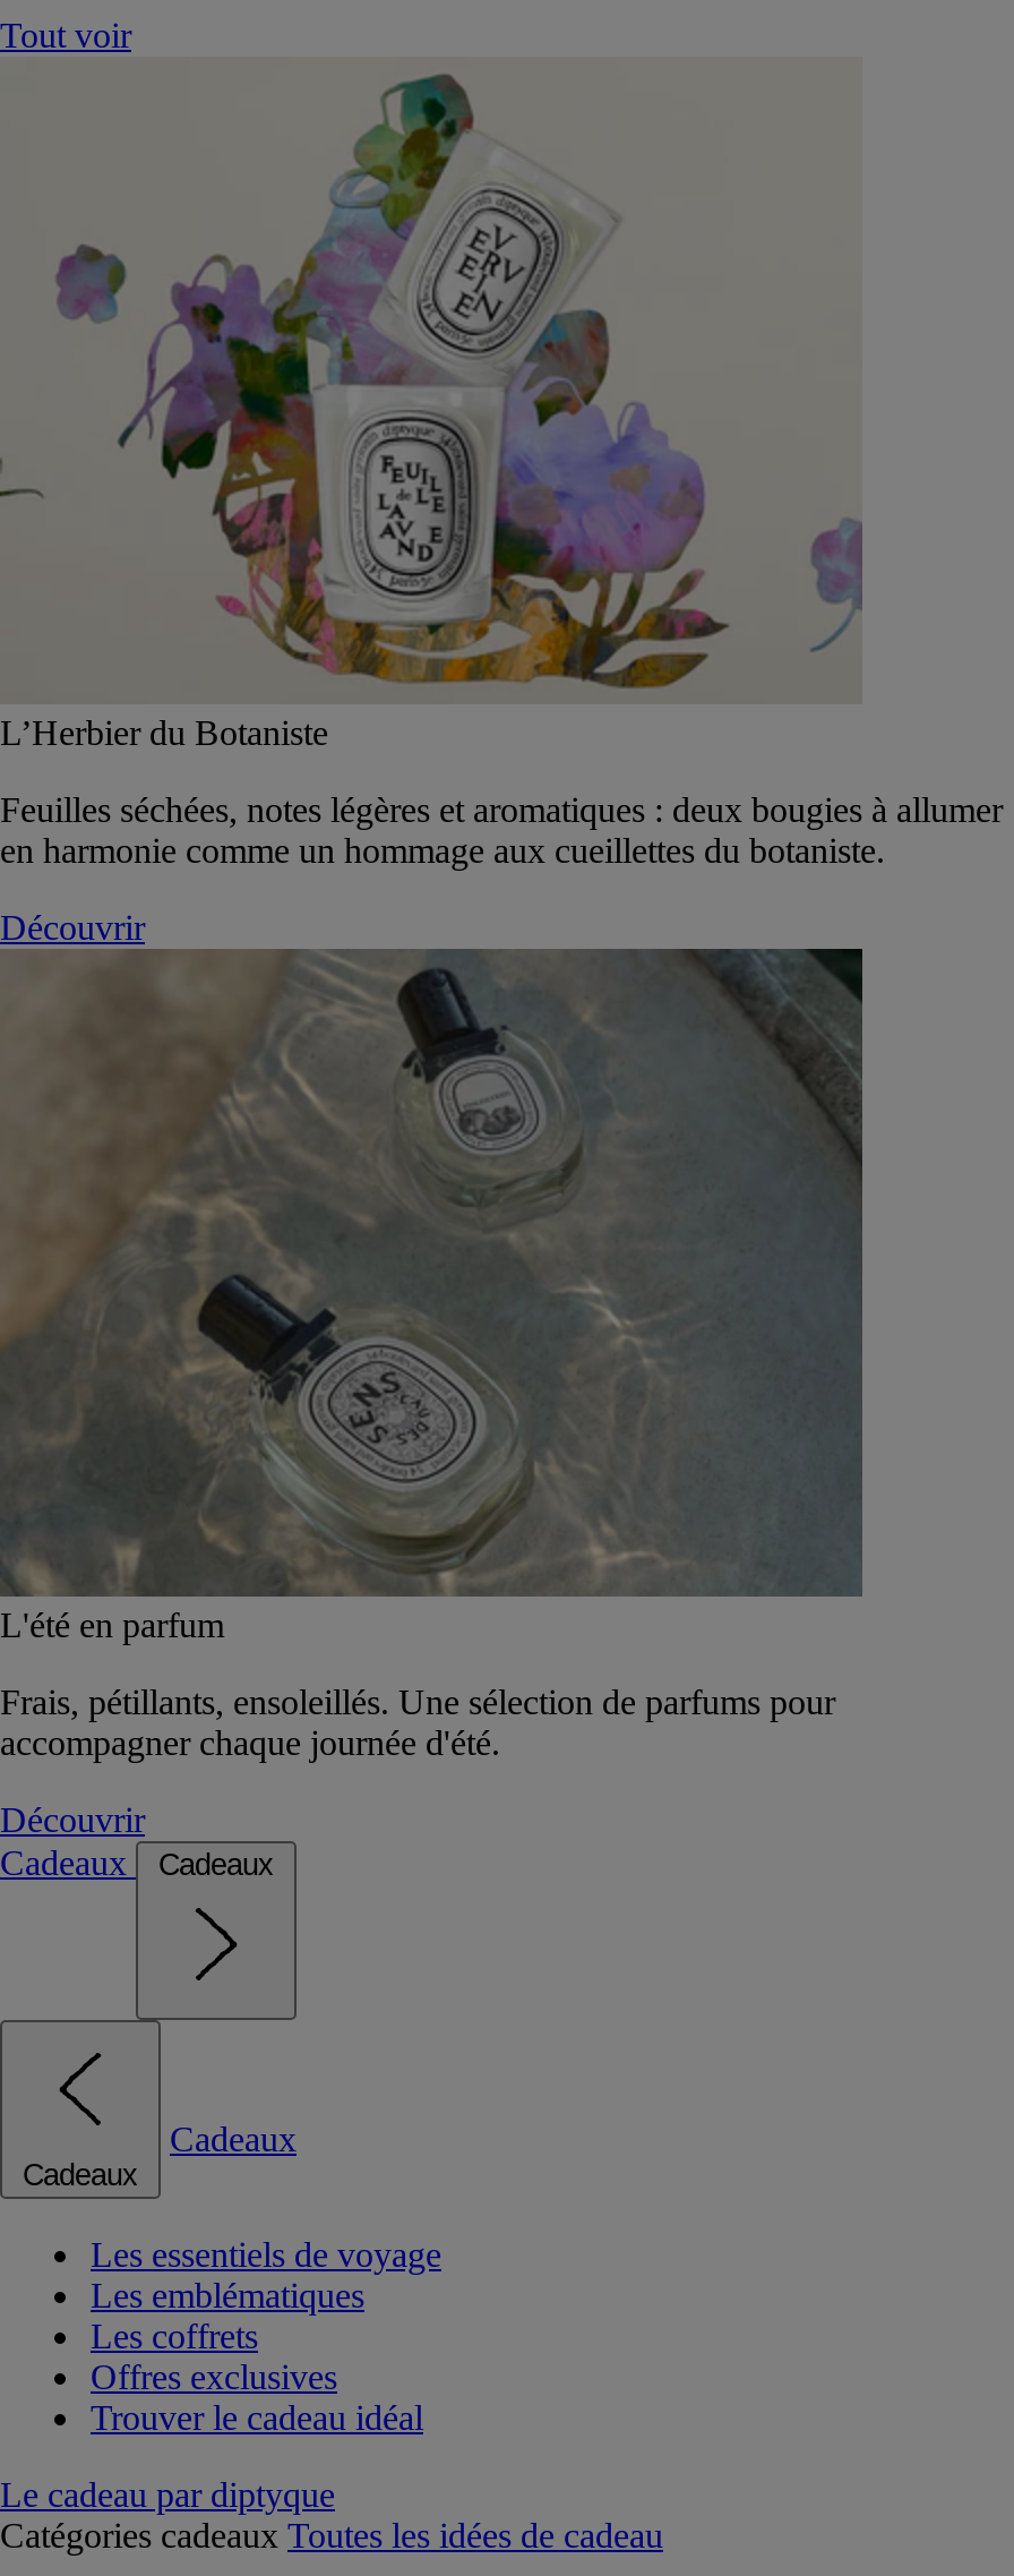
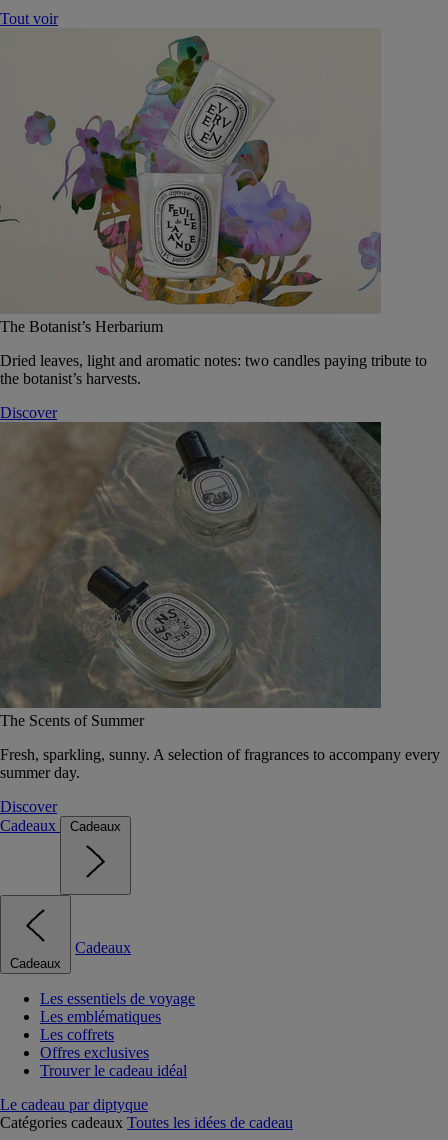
[0,713,328,752] L’Herbier du Botaniste -> [0,318,163,335] The Botanist’s Herbarium
[0,790,1003,870] Feuilles séchées, notes légères et aromatiques : deux bougies à allumer | en harmonie comme un hommage aux cueillettes du botaniste. -> [0,352,427,387] Dried leaves, light and aromatic notes: two candles paying tribute to | the botanist’s harvests.
[0,908,145,947] Découvrir -> [0,404,57,421] Discover
[0,1606,224,1644] L'été en parfum -> [0,712,144,729] The Scents of Summer
[0,1683,835,1762] Frais, pétillants, ensoleillés. Une sélection de parfums pour | accompagner chaque journée d'été. -> [0,746,440,781] Fresh, sparkling, sunny. A selection of fragrances to accompany every | summer day.
[0,1800,145,1839] Découvrir -> [0,798,57,815] Discover

